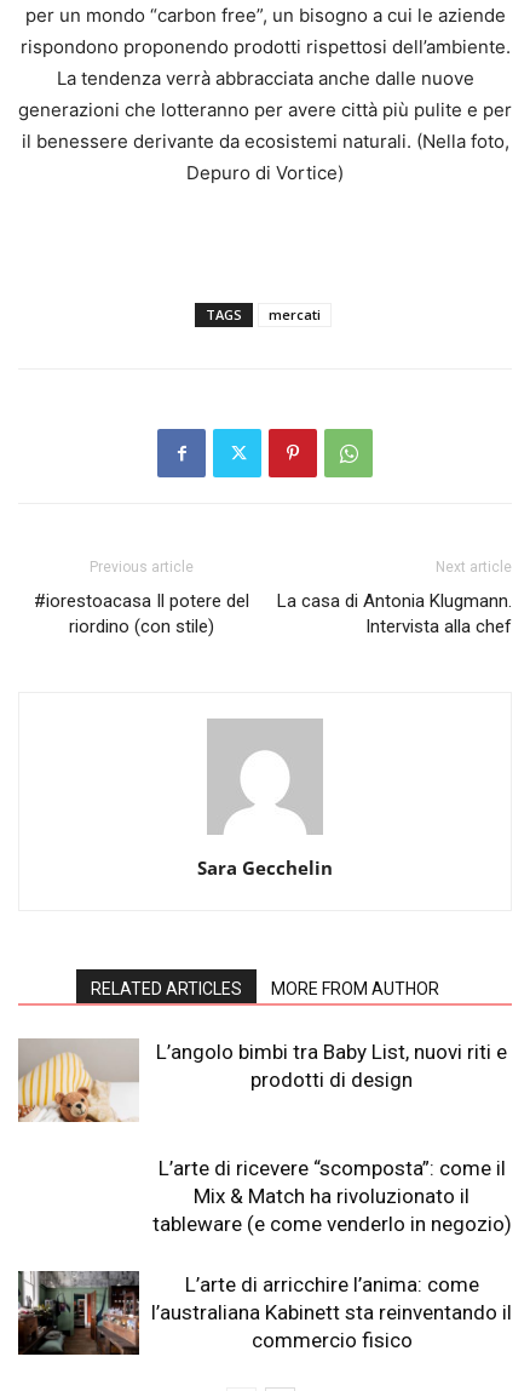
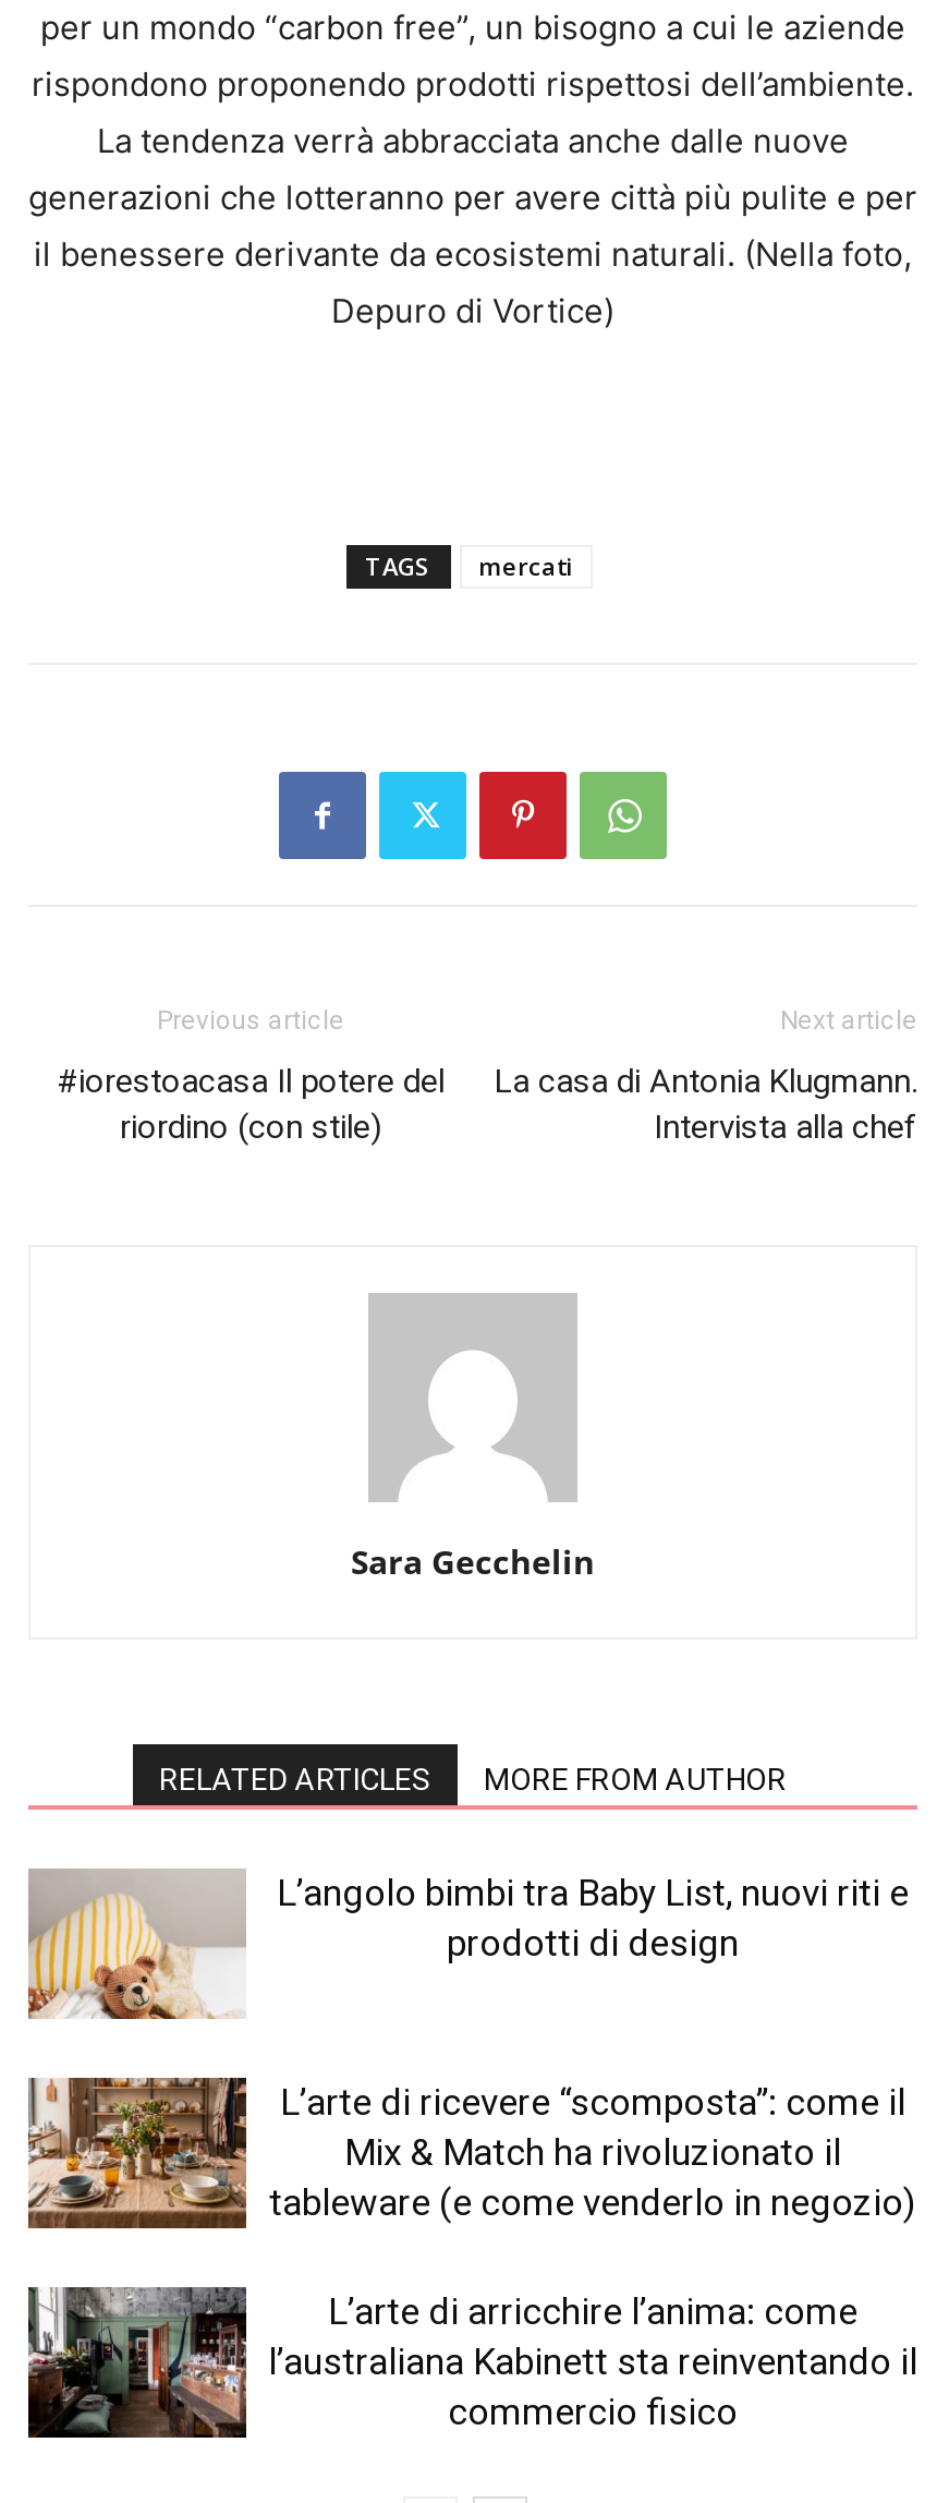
none -> [26,2076,248,2230] [image]

